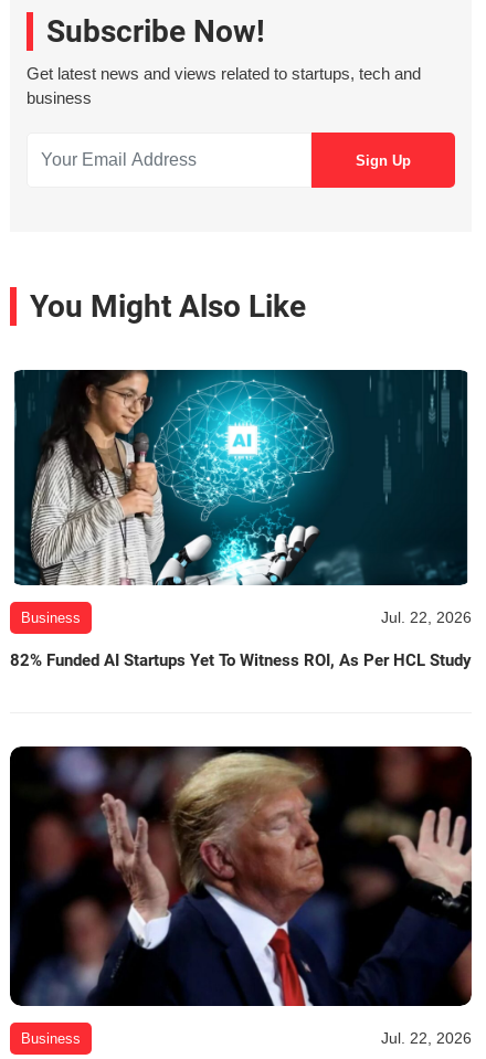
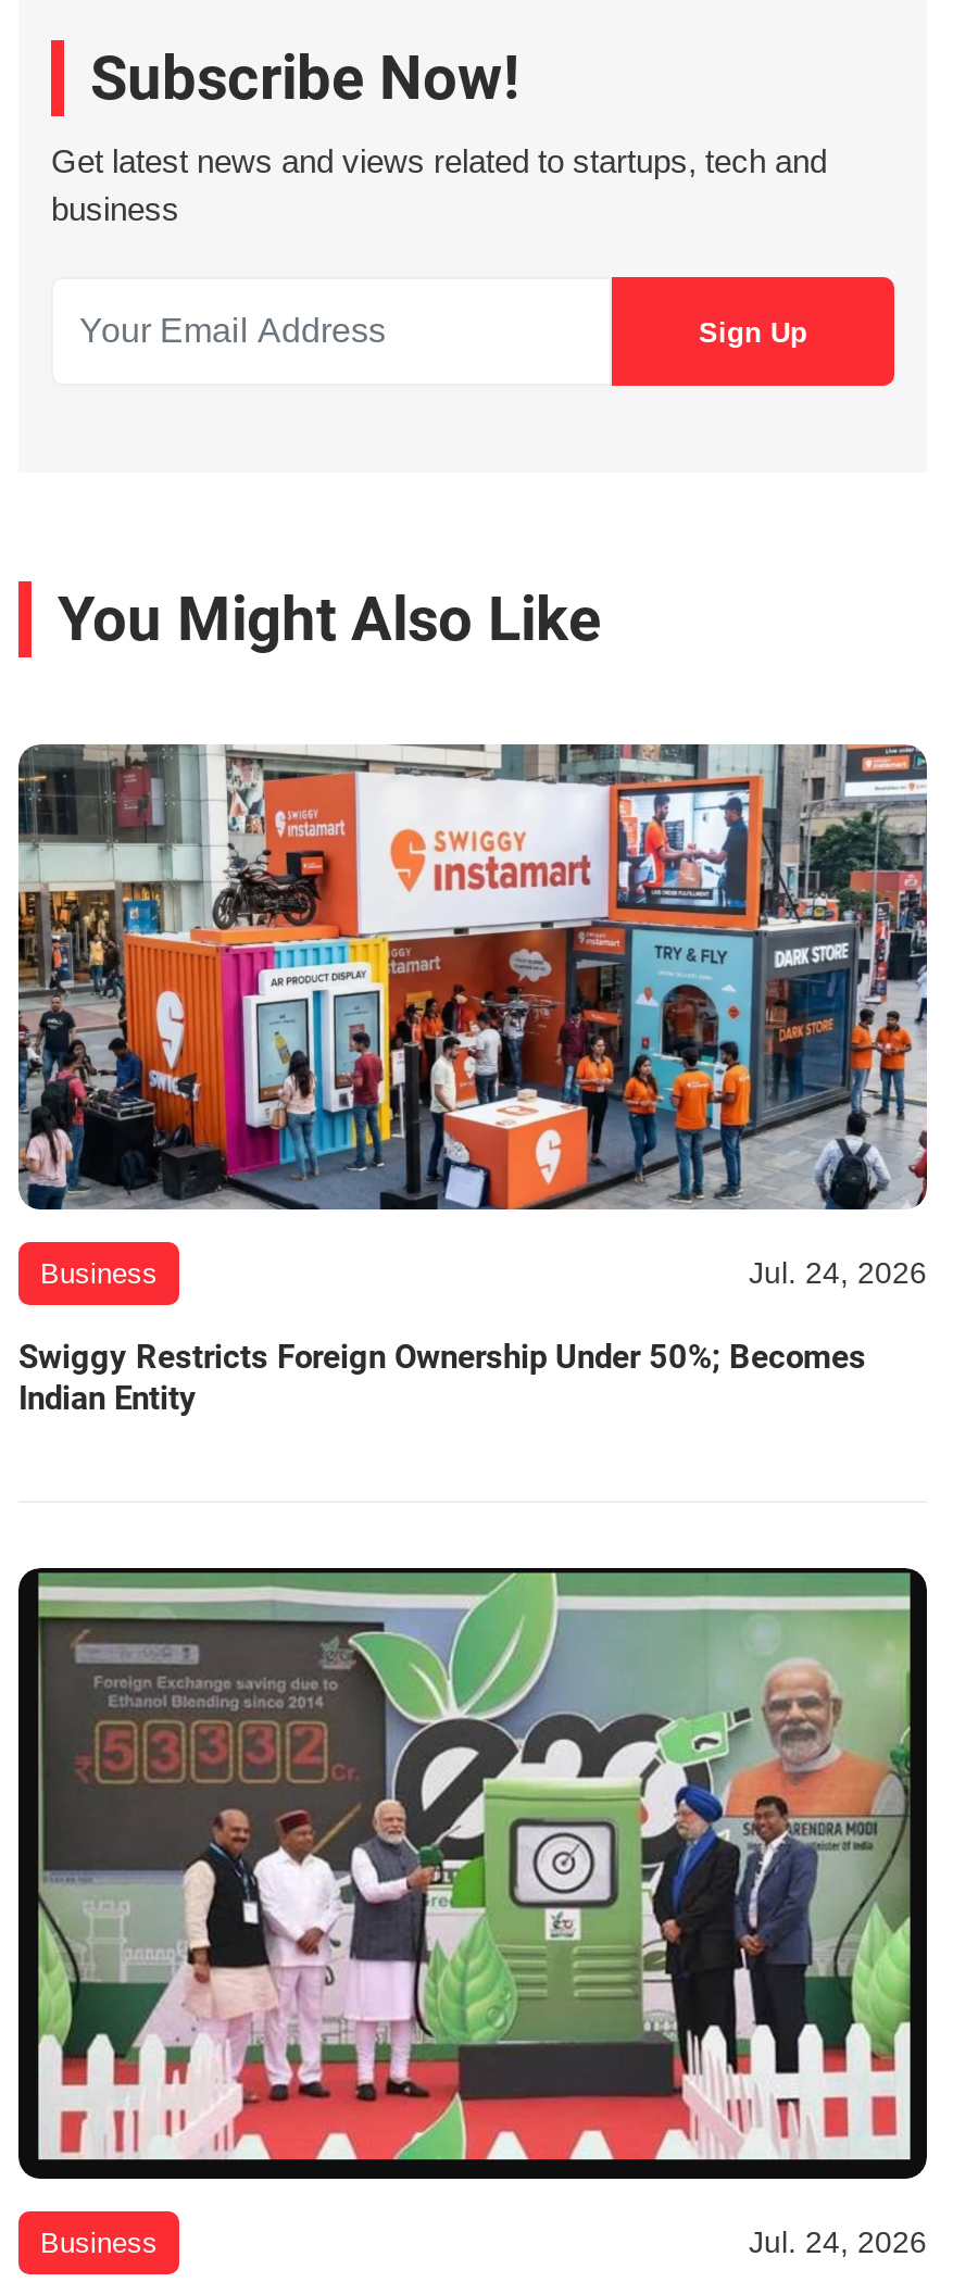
[10,369,472,626] [image] | Jul. 22, 2026 -> [16,742,929,1289] [image] | Jul. 24, 2026
[10,650,472,670] 82% Funded AI Startups Yet To Witness ROI, As Per HCL Study -> [18,1337,866,1417] Swiggy Restricts Foreign Ownership Under 50%; Becomes | Indian Entity
[10,745,473,1047] [image] | Jul. 22, 2026 -> [18,1564,929,2258] [image] | Jul. 24, 2026

